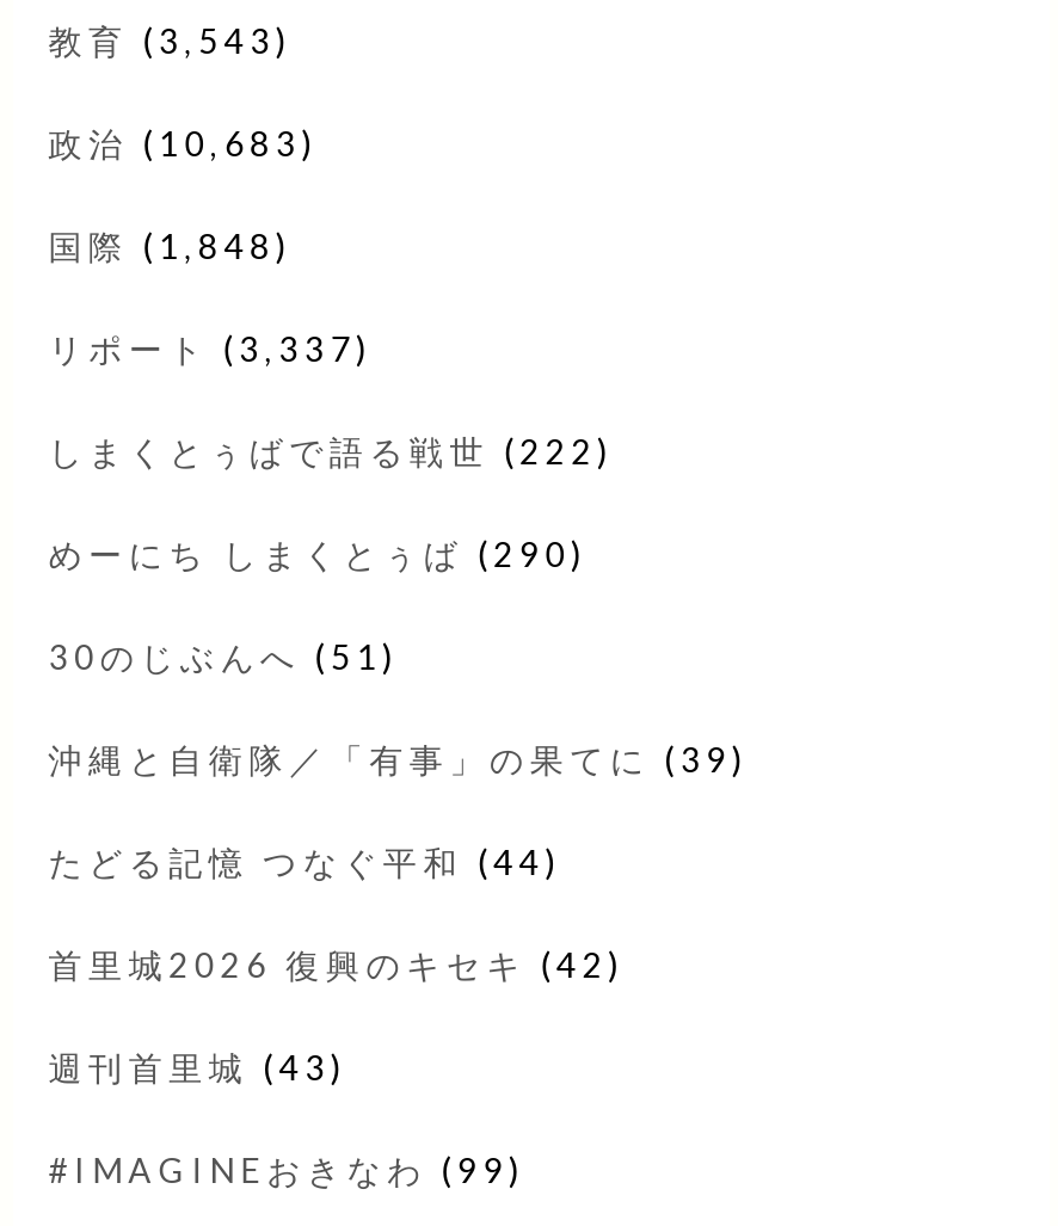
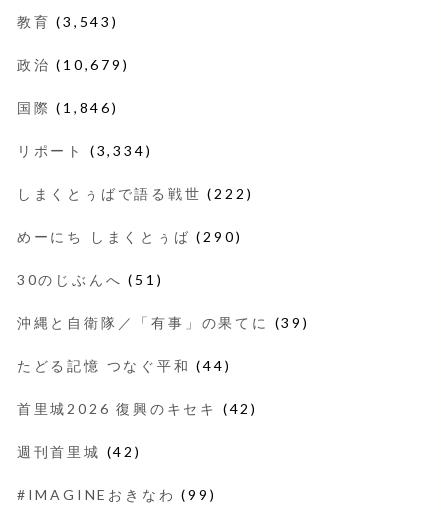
[48,123,318,163] 政治(10,683) -> [17,56,129,73] 政治(10,679)
[48,225,292,266] 国際(1,848) -> [17,99,119,116] 国際(1,846)
[48,328,372,369] リポート(3,337) -> [17,142,152,159] リポート(3,334)
[48,1047,347,1087] 週刊首里城(43) -> [17,443,142,460] 週刊首里城(42)

